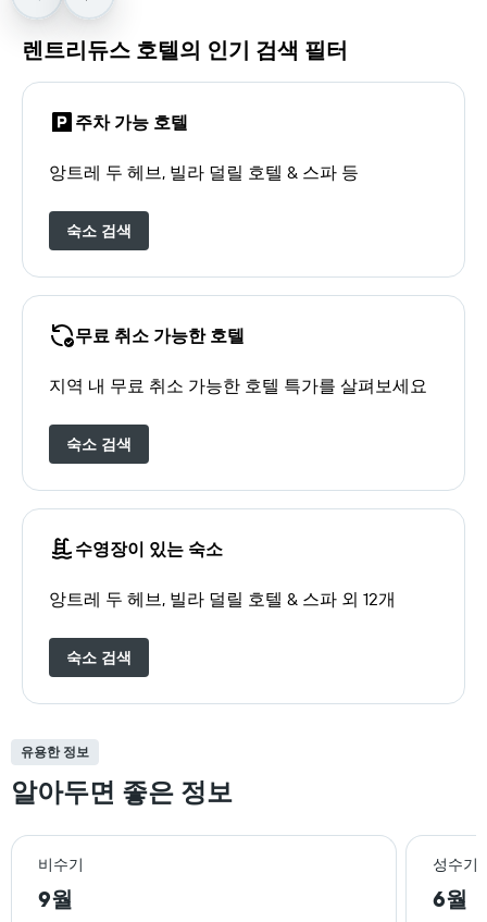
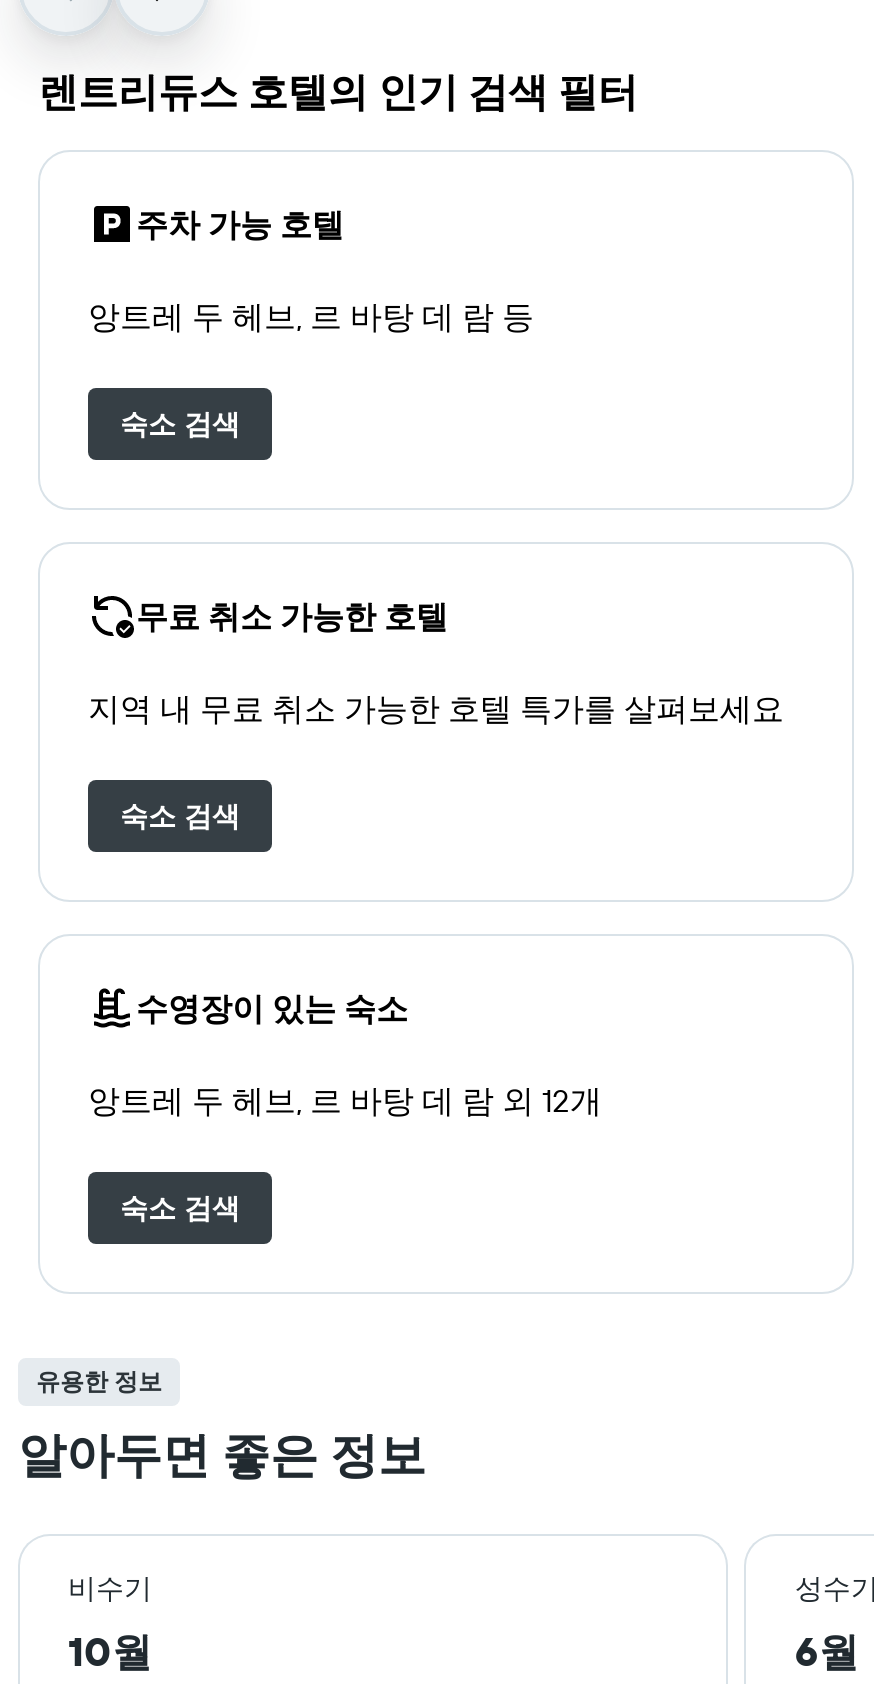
[49,161,359,183] 앙트레 두 헤브, 빌라 덜릴 호텔 & 스파 등 -> [88,296,534,336] 앙트레 두 헤브, 르 바탕 데 람 등
[49,588,396,610] 앙트레 두 헤브, 빌라 덜릴 호텔 & 스파 외 12개 -> [88,1080,602,1120] 앙트레 두 헤브, 르 바탕 데 람 외 12개
[38,885,73,912] 9월 -> [68,1625,152,1675] 10월

